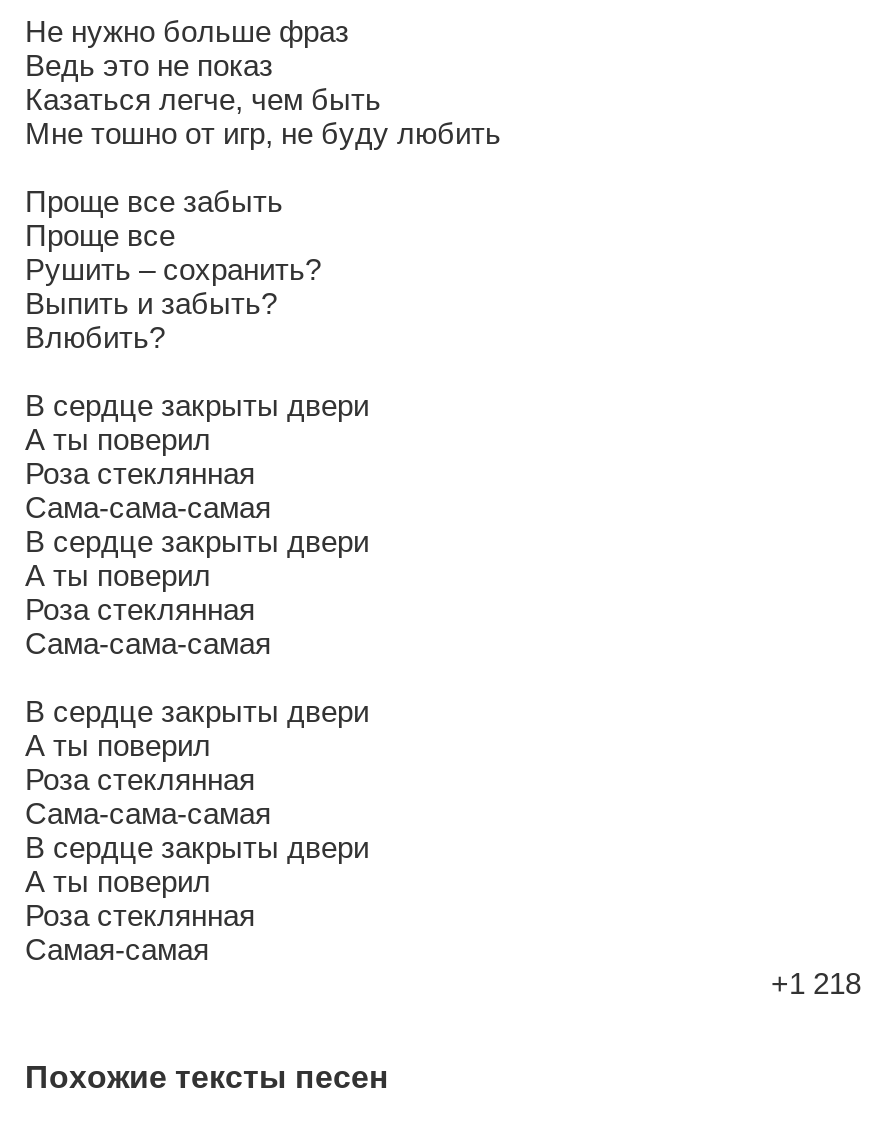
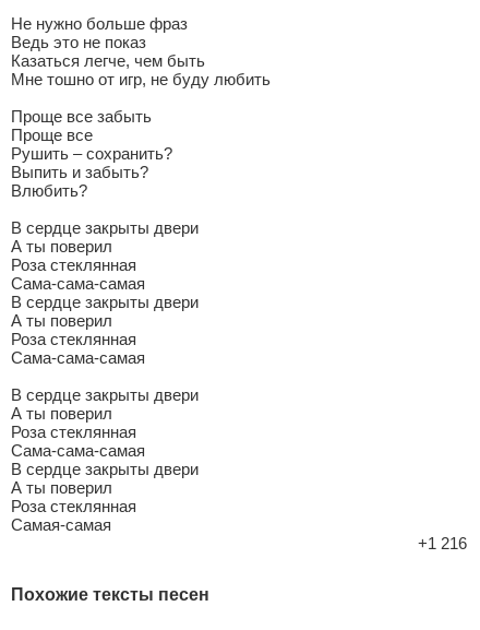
[771,966,861,1000] +1 218 -> [418,534,467,552] +1 216

